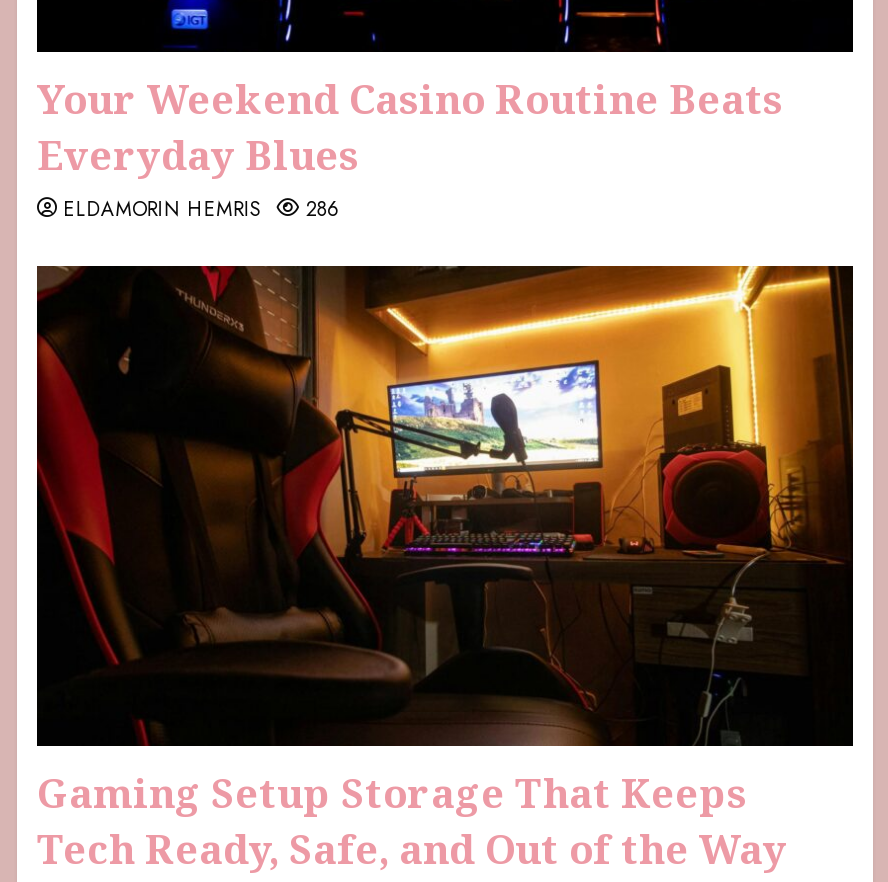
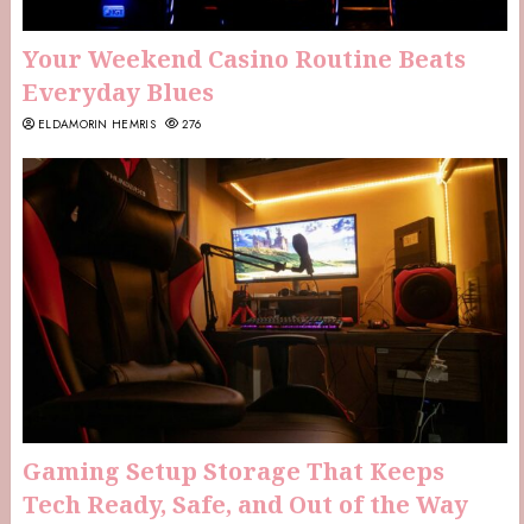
[63,194,338,224] ELDAMORIN HEMRIS 286 -> [38,115,201,133] ELDAMORIN HEMRIS 276

